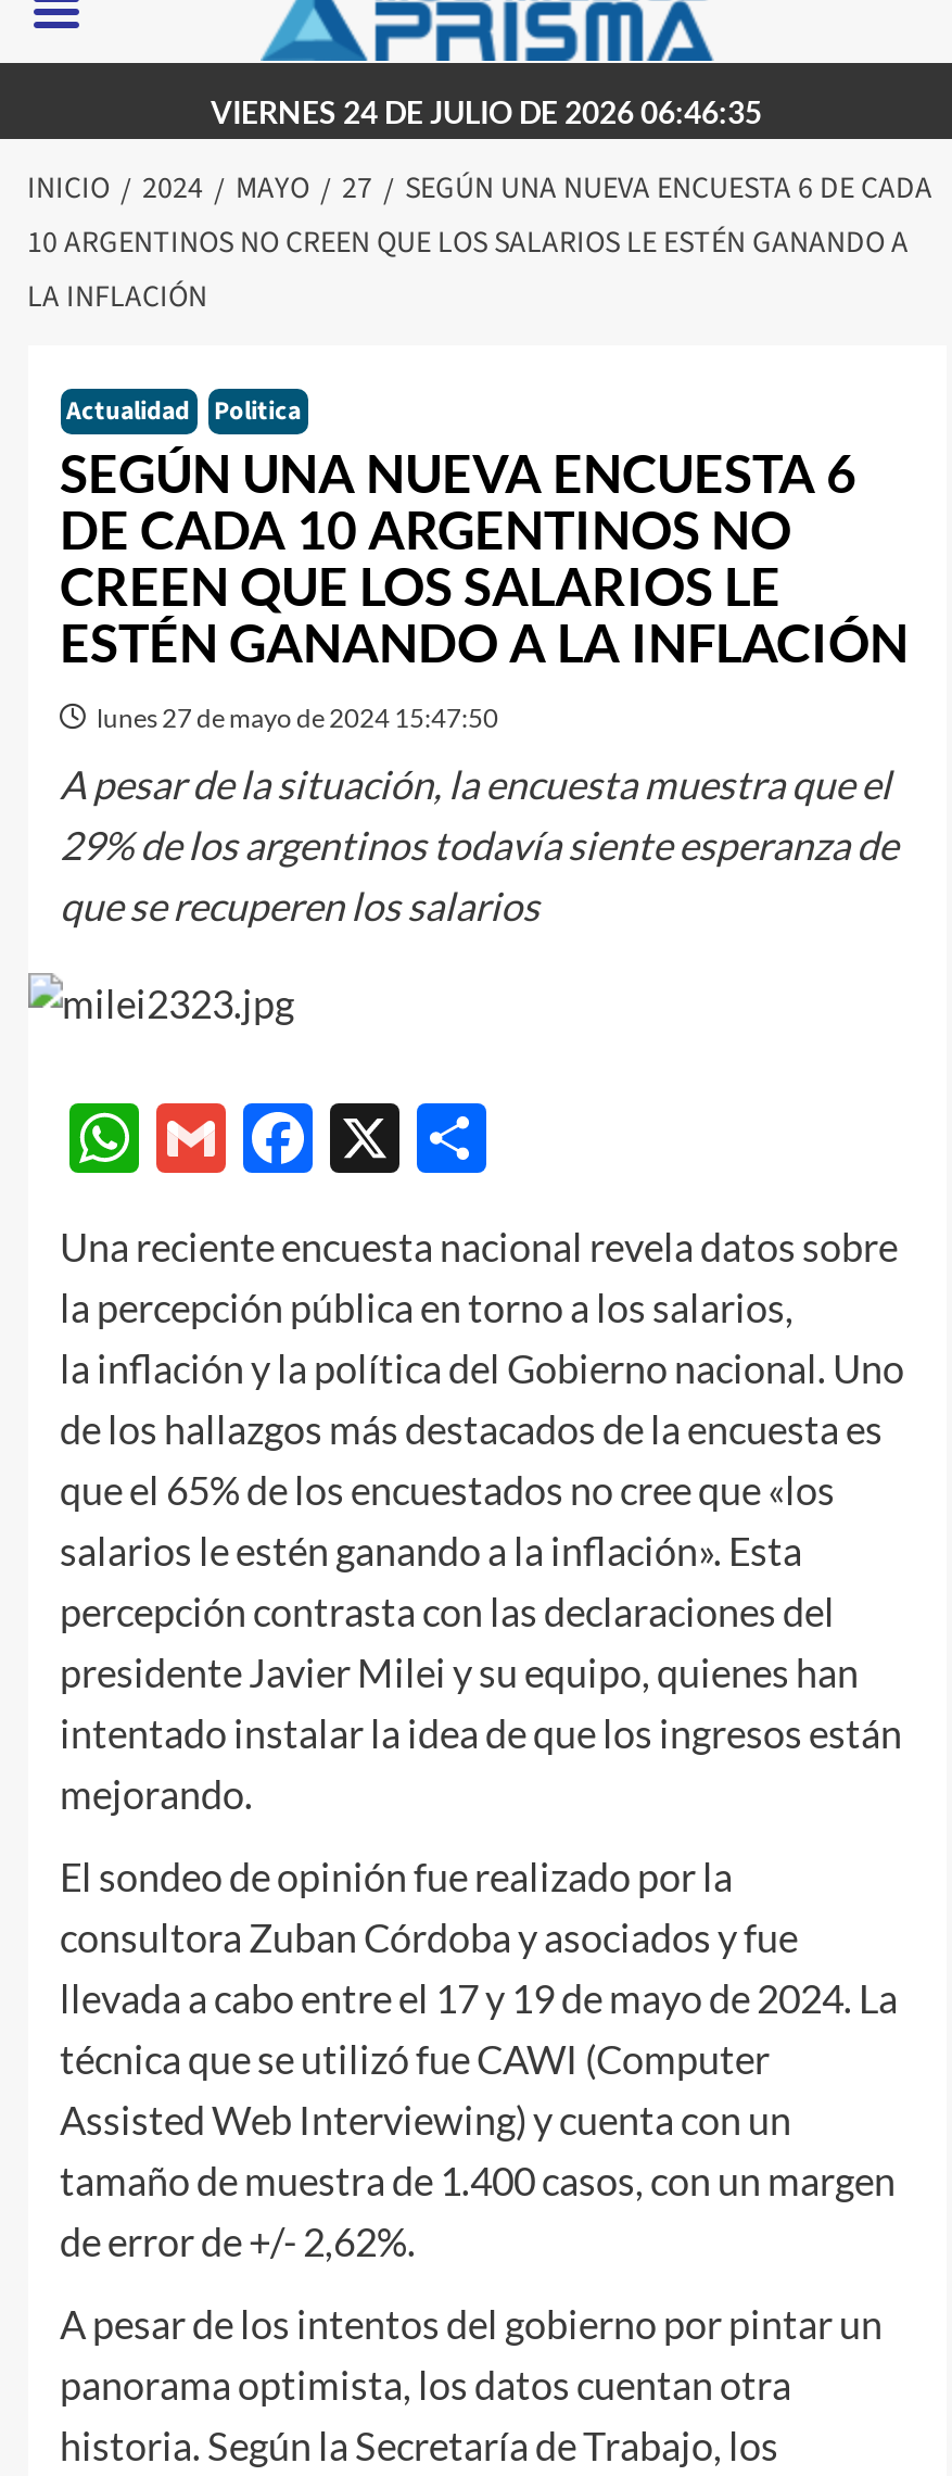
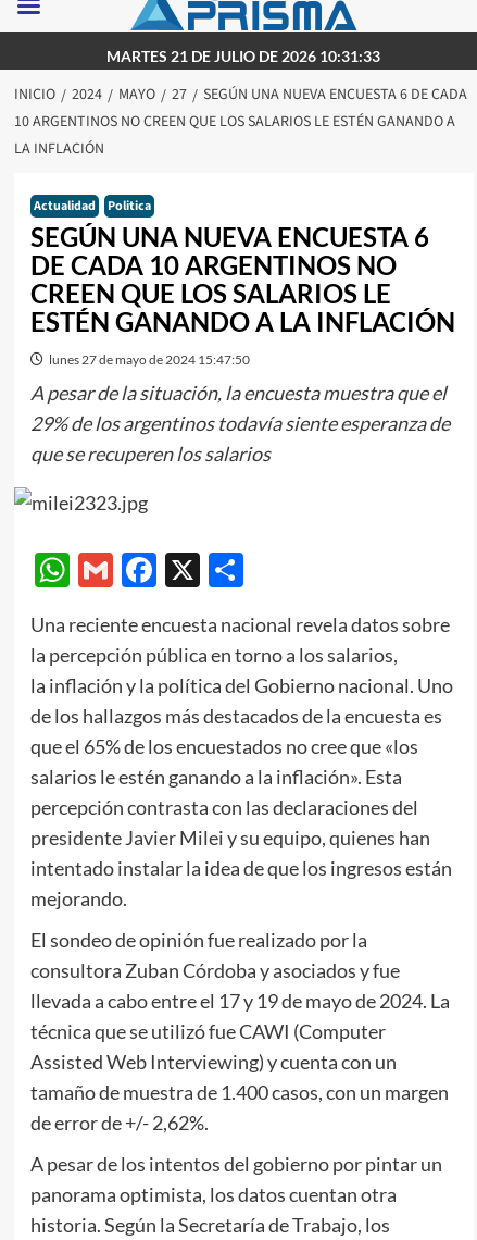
[211,93,762,130] VIERNES 24 DE JULIO DE 2026 06:46:35 -> [106,47,380,65] MARTES 21 DE JULIO DE 2026 10:31:33

